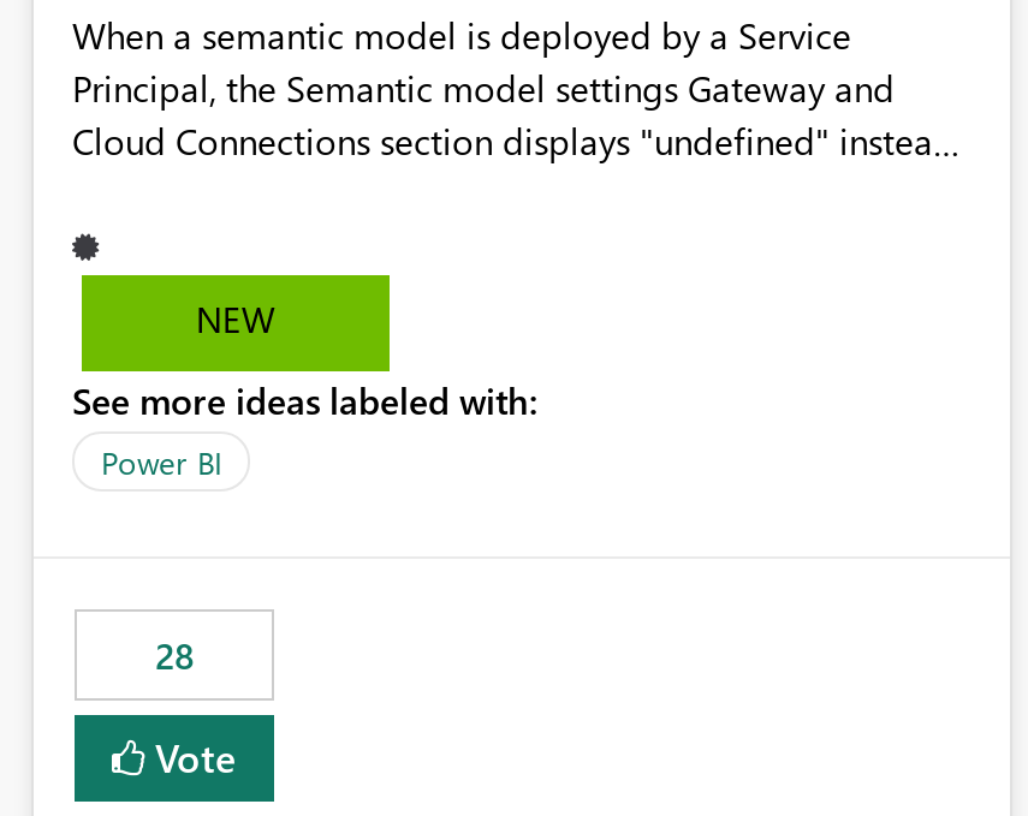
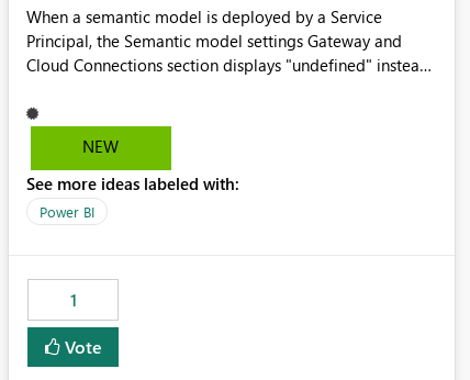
[155,632,194,680] 28 -> [70,289,76,311] 1

